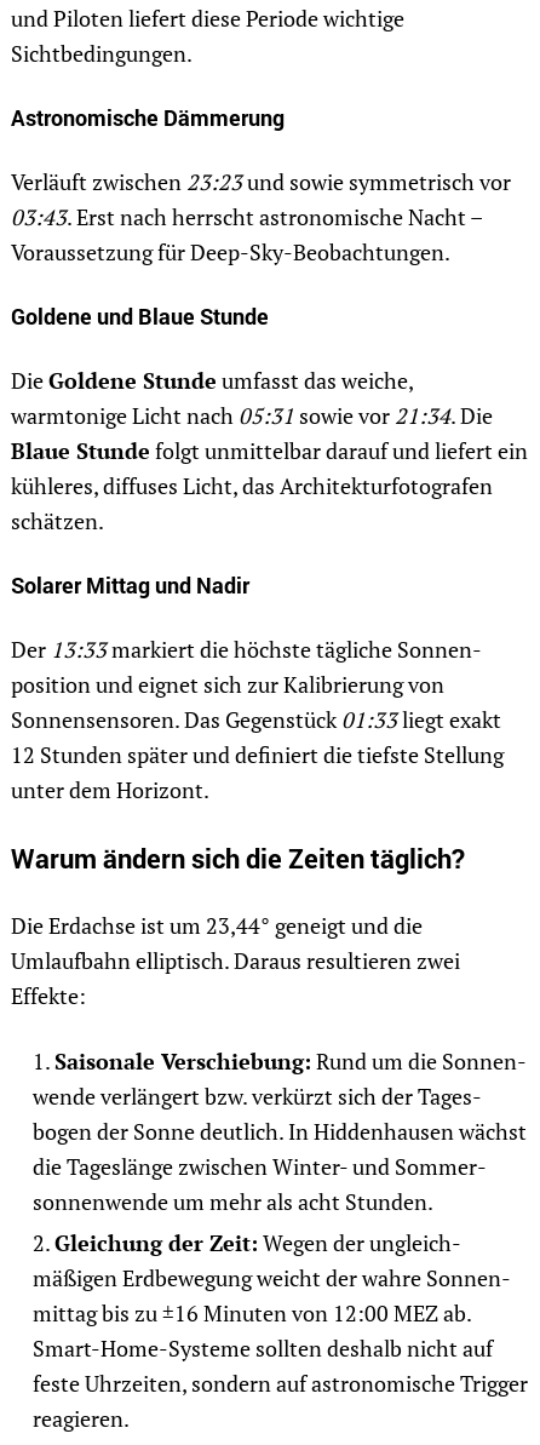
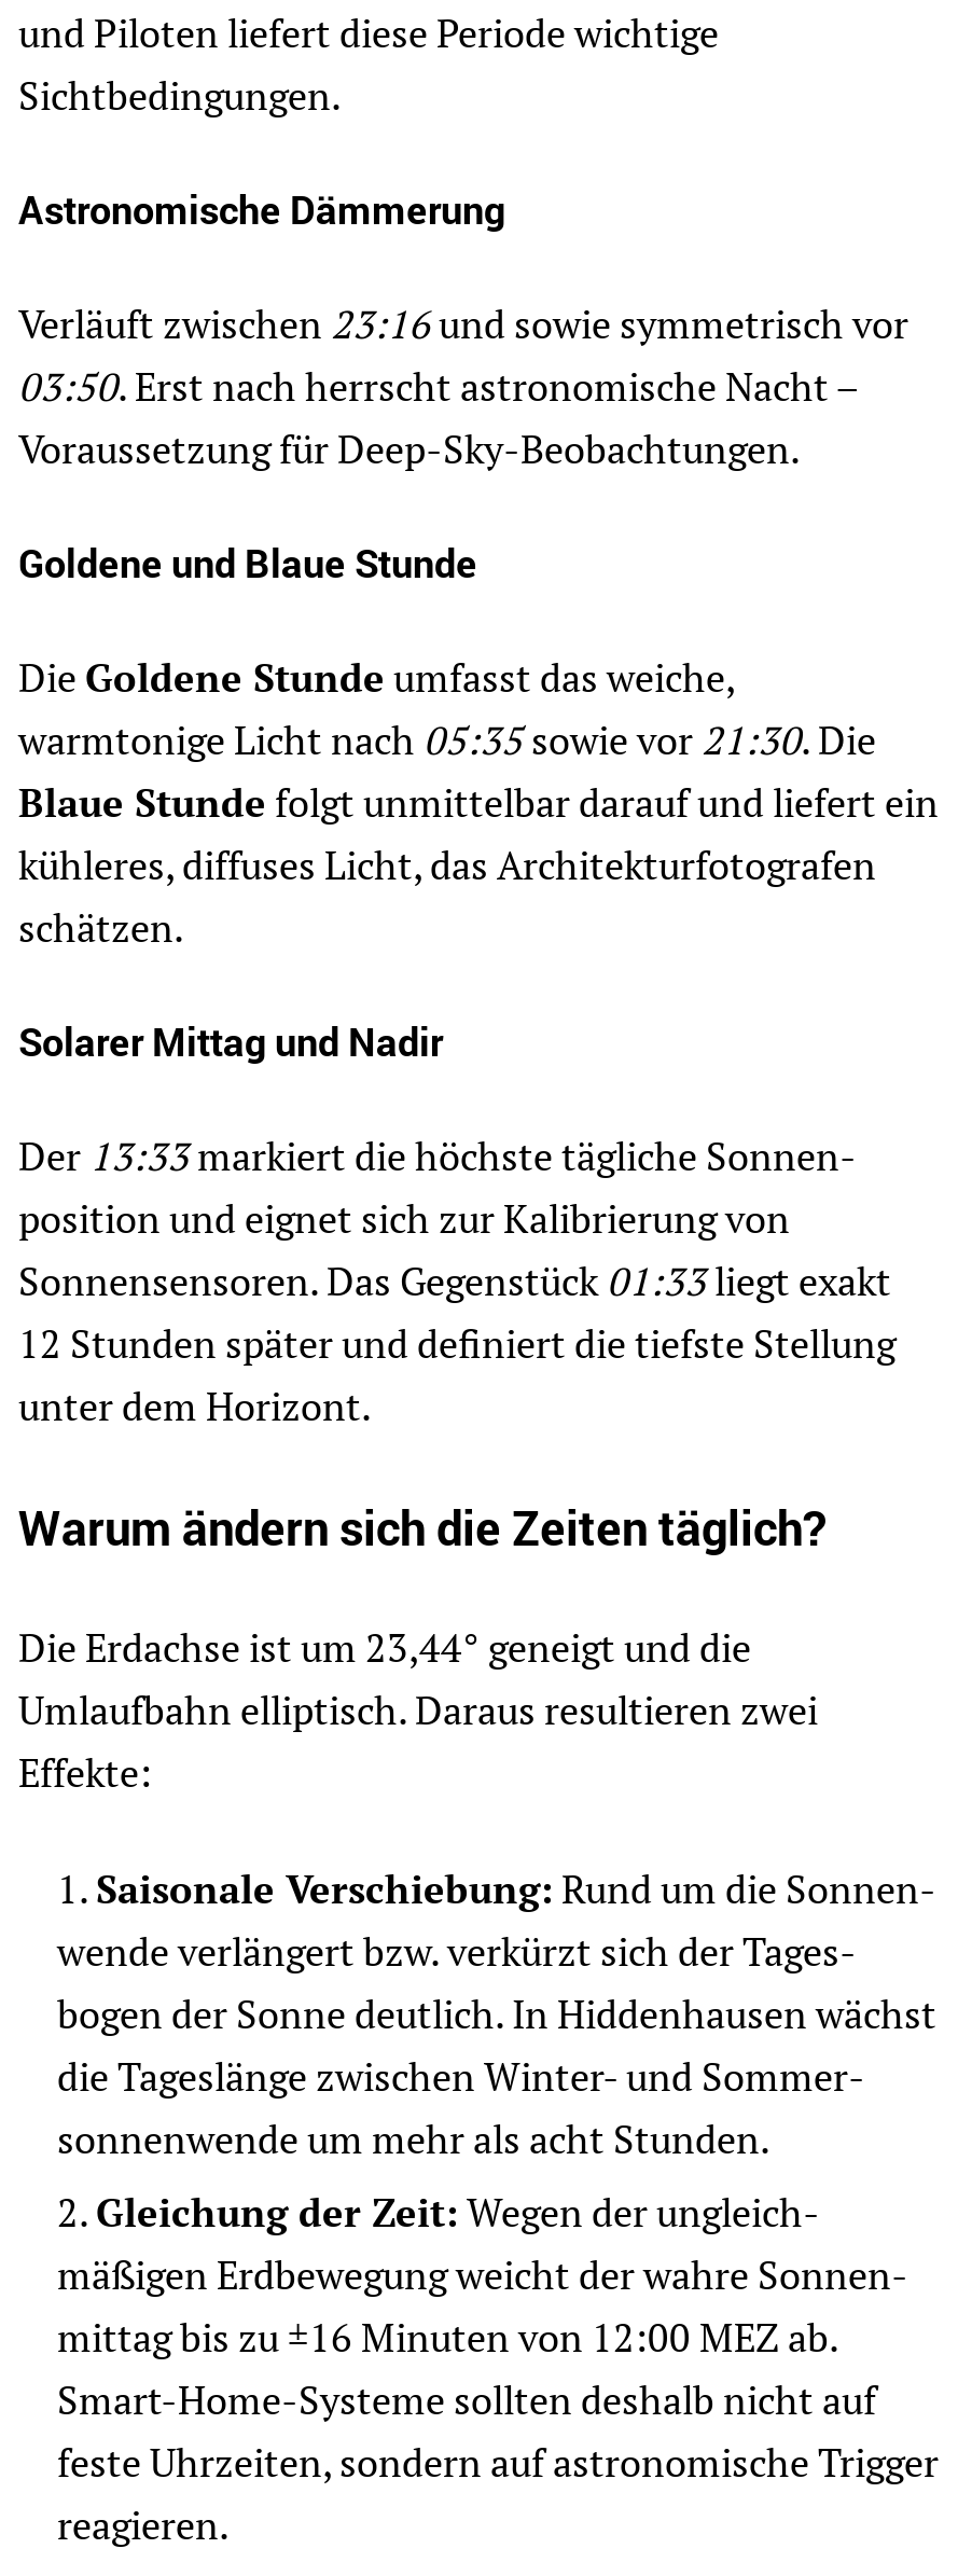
[11,167,511,196] Verläuft zwischen 23:23und sowie symmetrisch vor -> [18,297,908,349] Verläuft zwischen 23:16und sowie symmetrisch vor
[11,202,482,231] 03:43. Erst nach herrscht astronomische Nacht – -> [18,360,857,412] 03:50. Erst nach herrscht astronomische Nacht –
[11,401,493,430] warmtonige Licht nach 05:31sowie vor 21:34. Die -> [18,714,876,765] warmtonige Licht nach 05:35sowie vor 21:30. Die

